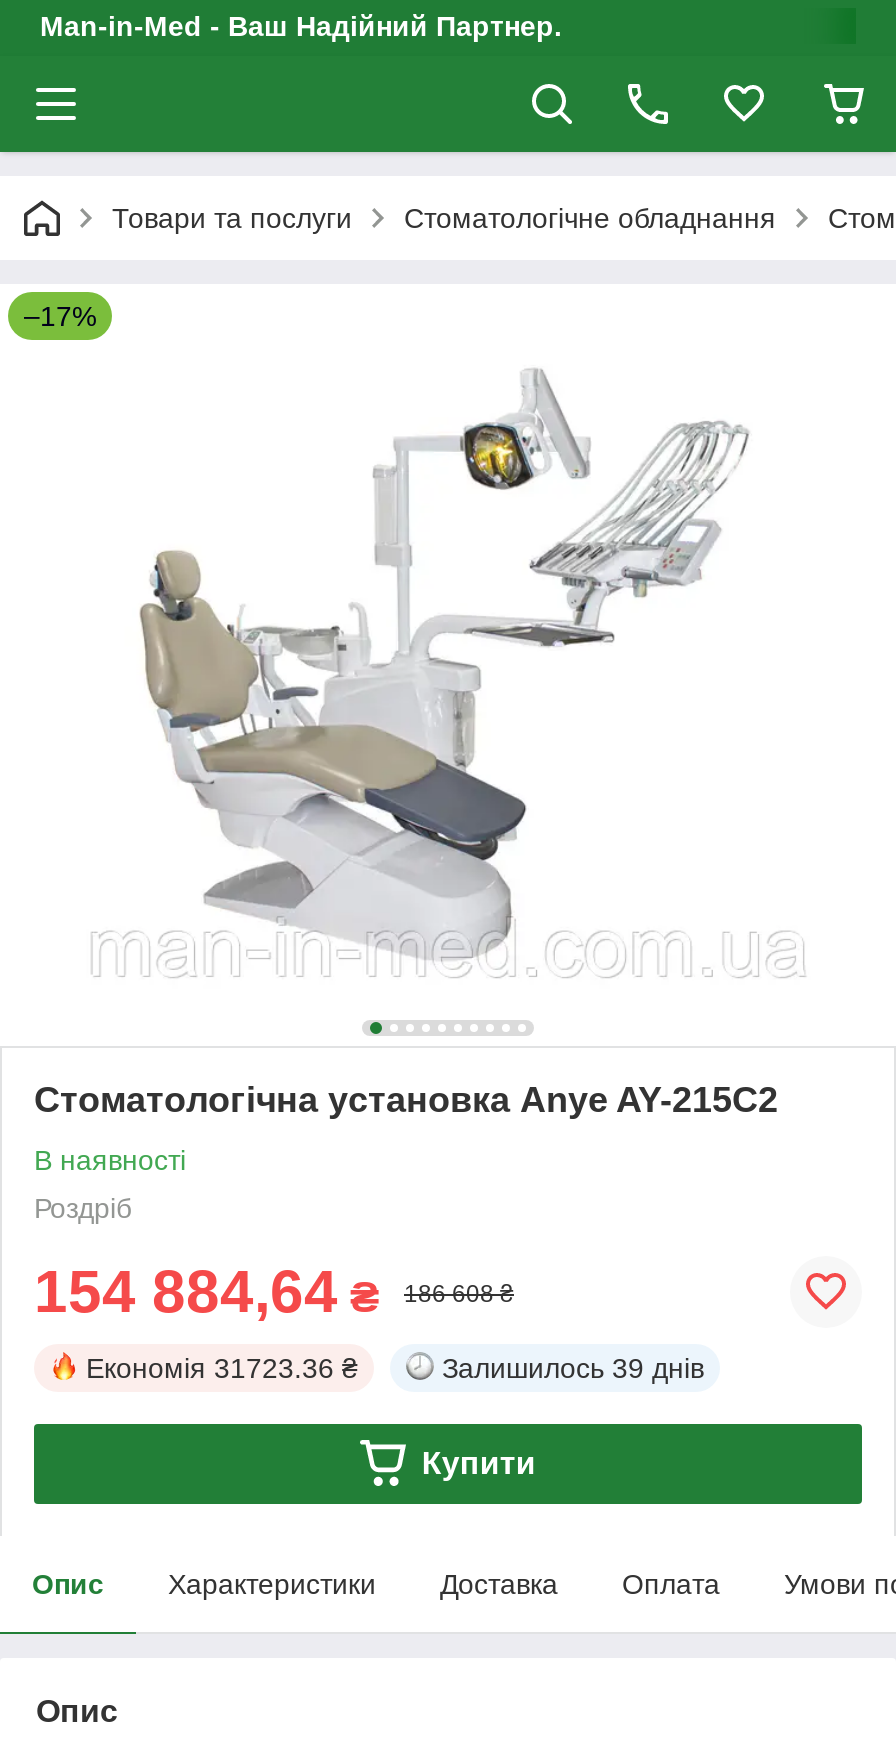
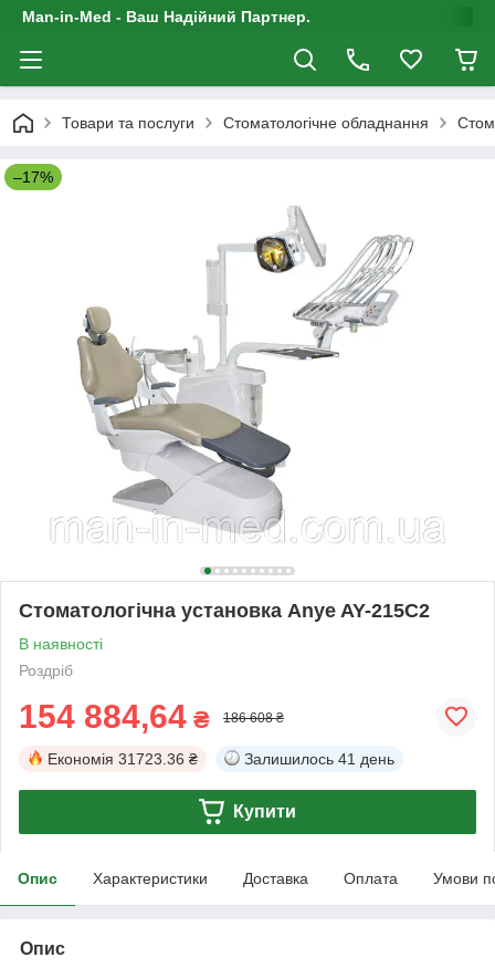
[442,1352,704,1384] Залишилось 39 днів -> [244,750,394,768] Залишилось 41 день

